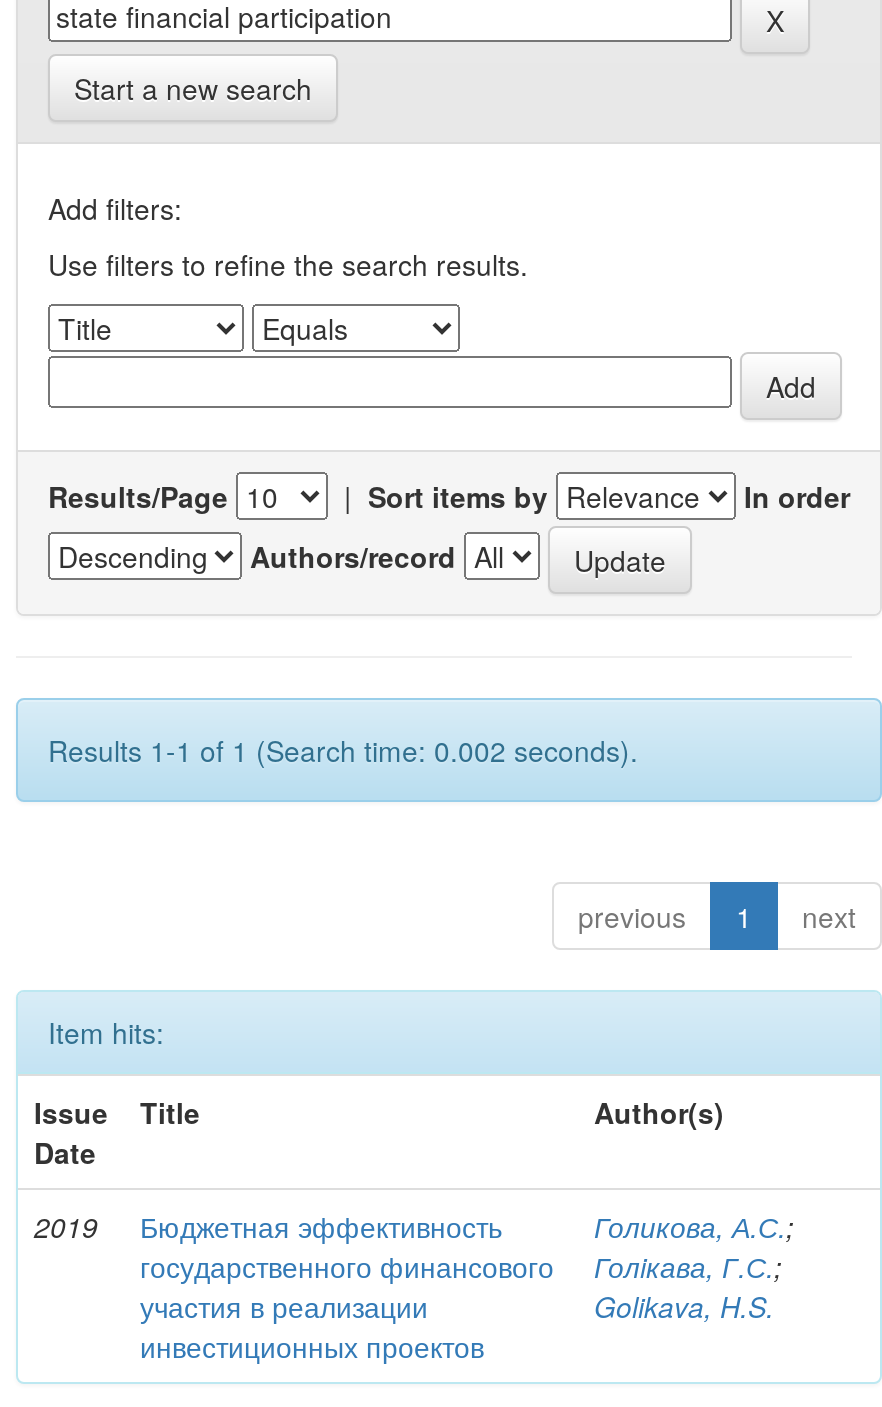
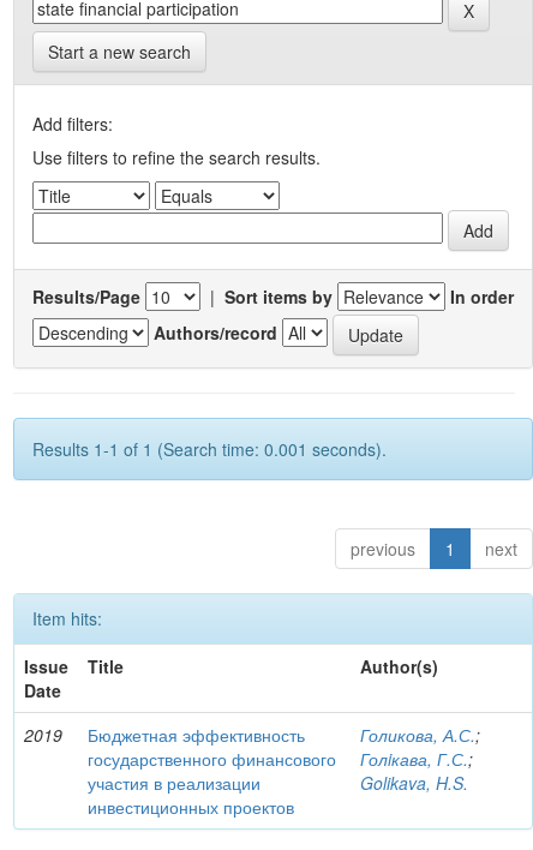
[48,730,638,770] Results 1-1 of 1 (Search time: 0.002 seconds). -> [32,437,387,461] Results 1-1 of 1 (Search time: 0.001 seconds).

